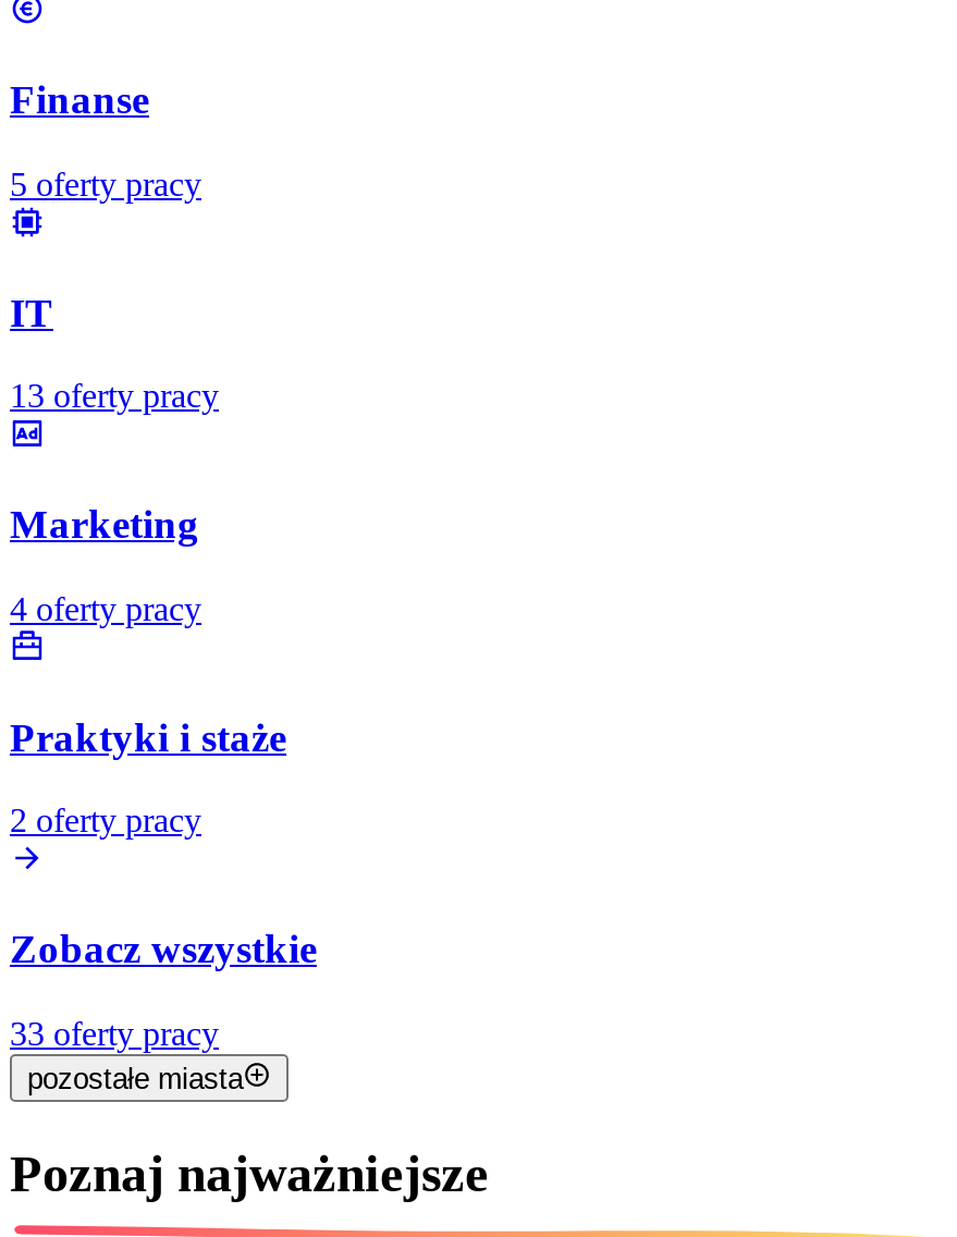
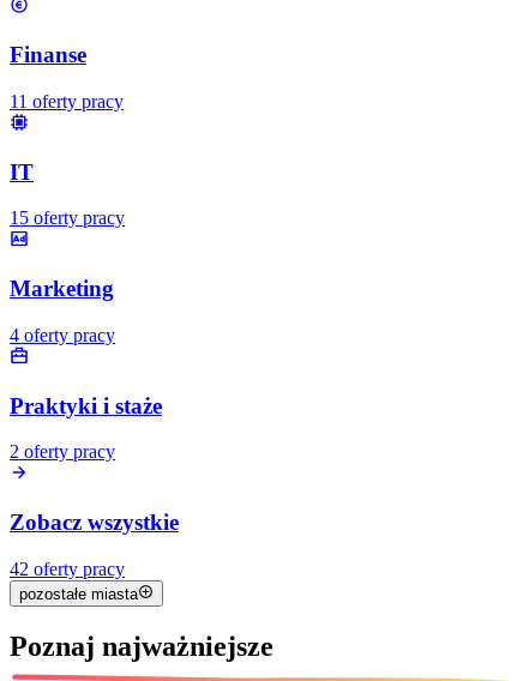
[10,165,201,202] 5 oferty pracy -> [10,91,124,111] 11 oferty pracy
[10,377,219,414] 13 oferty pracy -> [10,208,125,228] 15 oferty pracy
[10,1014,219,1051] 33 oferty pracy -> [10,558,125,579] 42 oferty pracy

